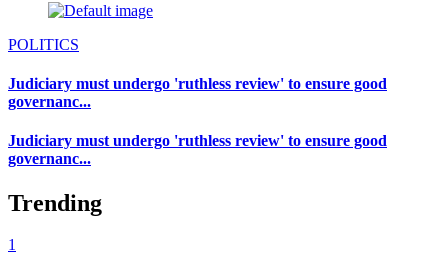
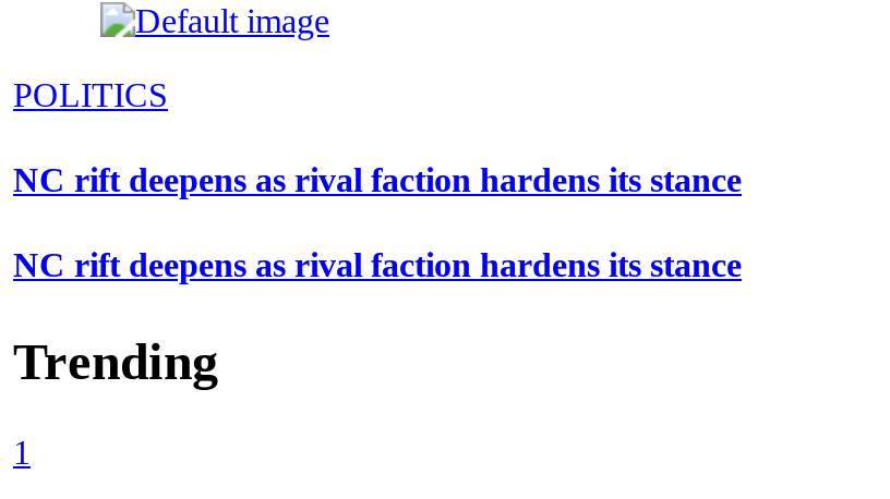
[8,75,387,110] Judiciary must undergo 'ruthless review' to ensure good | governanc... -> [13,161,742,198] NC rift deepens as rival faction hardens its stance
[8,132,387,167] Judiciary must undergo 'ruthless review' to ensure good | governanc... -> [13,247,742,284] NC rift deepens as rival faction hardens its stance

